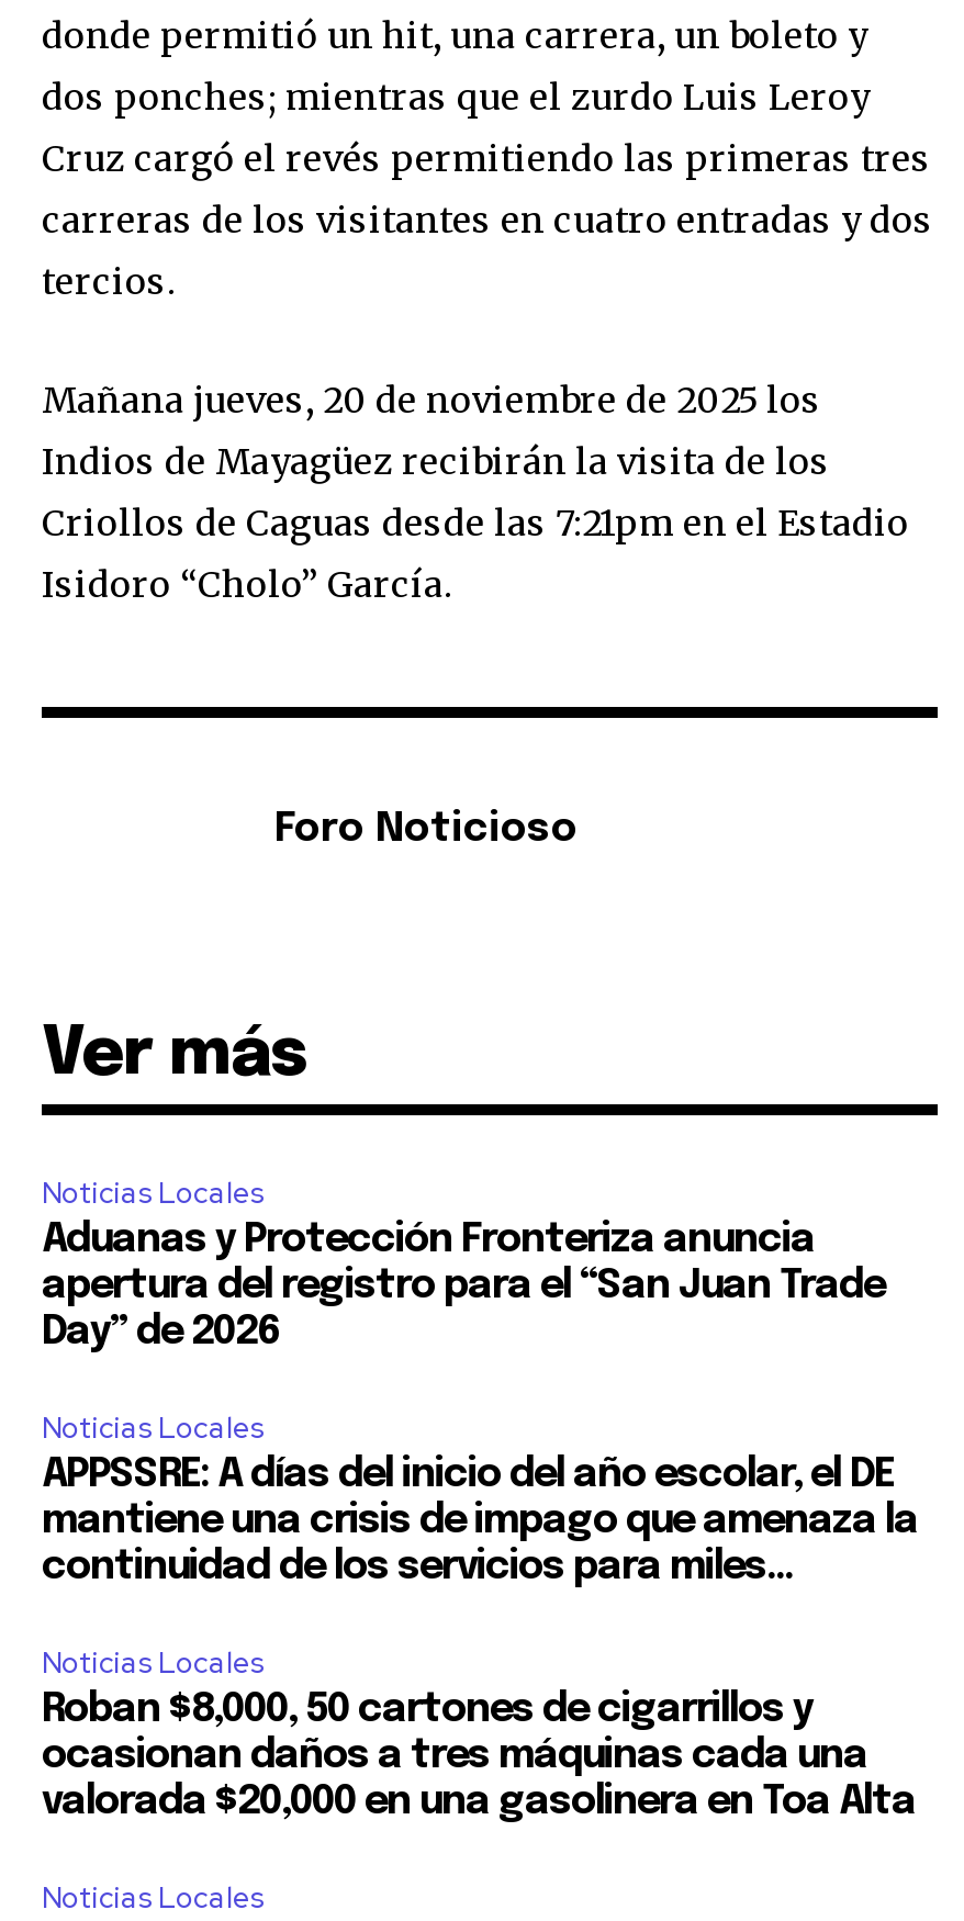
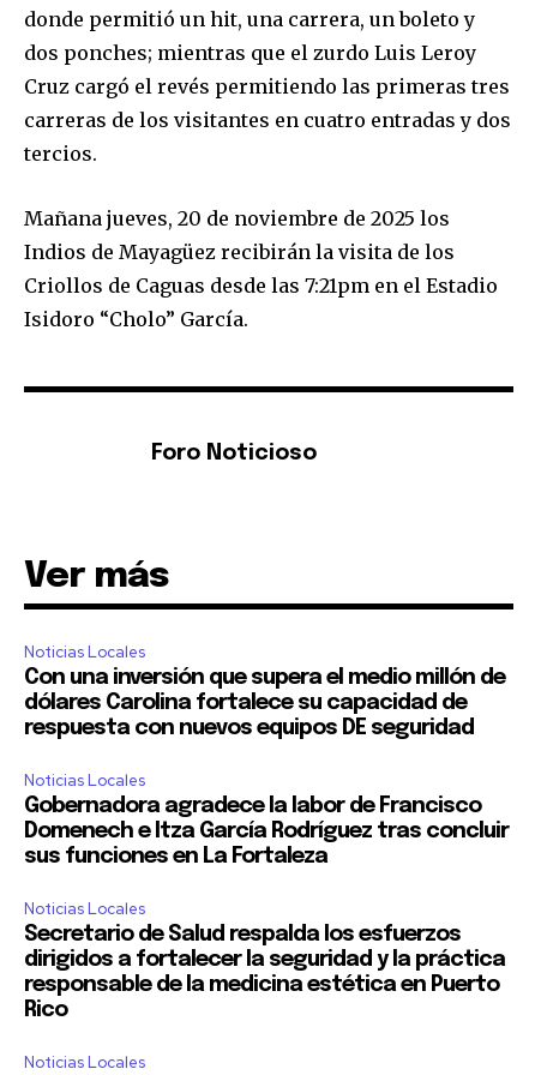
[42,1220,885,1352] Aduanas y Protección Fronteriza anuncia | apertura del registro para el “San Juan Trade | Day” de 2026 -> [24,667,505,739] Con una inversión que supera el medio millón de | dólares Carolina fortalece su capacidad de | respuesta con nuevos equipos DE seguridad
[42,1455,918,1587] APPSSRE: A días del inicio del año escolar, el DE | mantiene una crisis de impago que amenaza la | continuidad de los servicios para miles... -> [24,795,509,867] Gobernadora agradece la labor de Francisco | Domenech e Itza García Rodríguez tras concluir | sus funciones en La Fortaleza
[42,1690,916,1822] Roban $8,000, 50 cartones de cigarrillos y | ocasionan daños a tres máquinas cada una | valorada $20,000 en una gasolinera en Toa Alta -> [24,924,505,1021] Secretario de Salud respalda los esfuerzos | dirigidos a fortalecer la seguridad y la práctica | responsable de la medicina estética en Puerto | Rico

